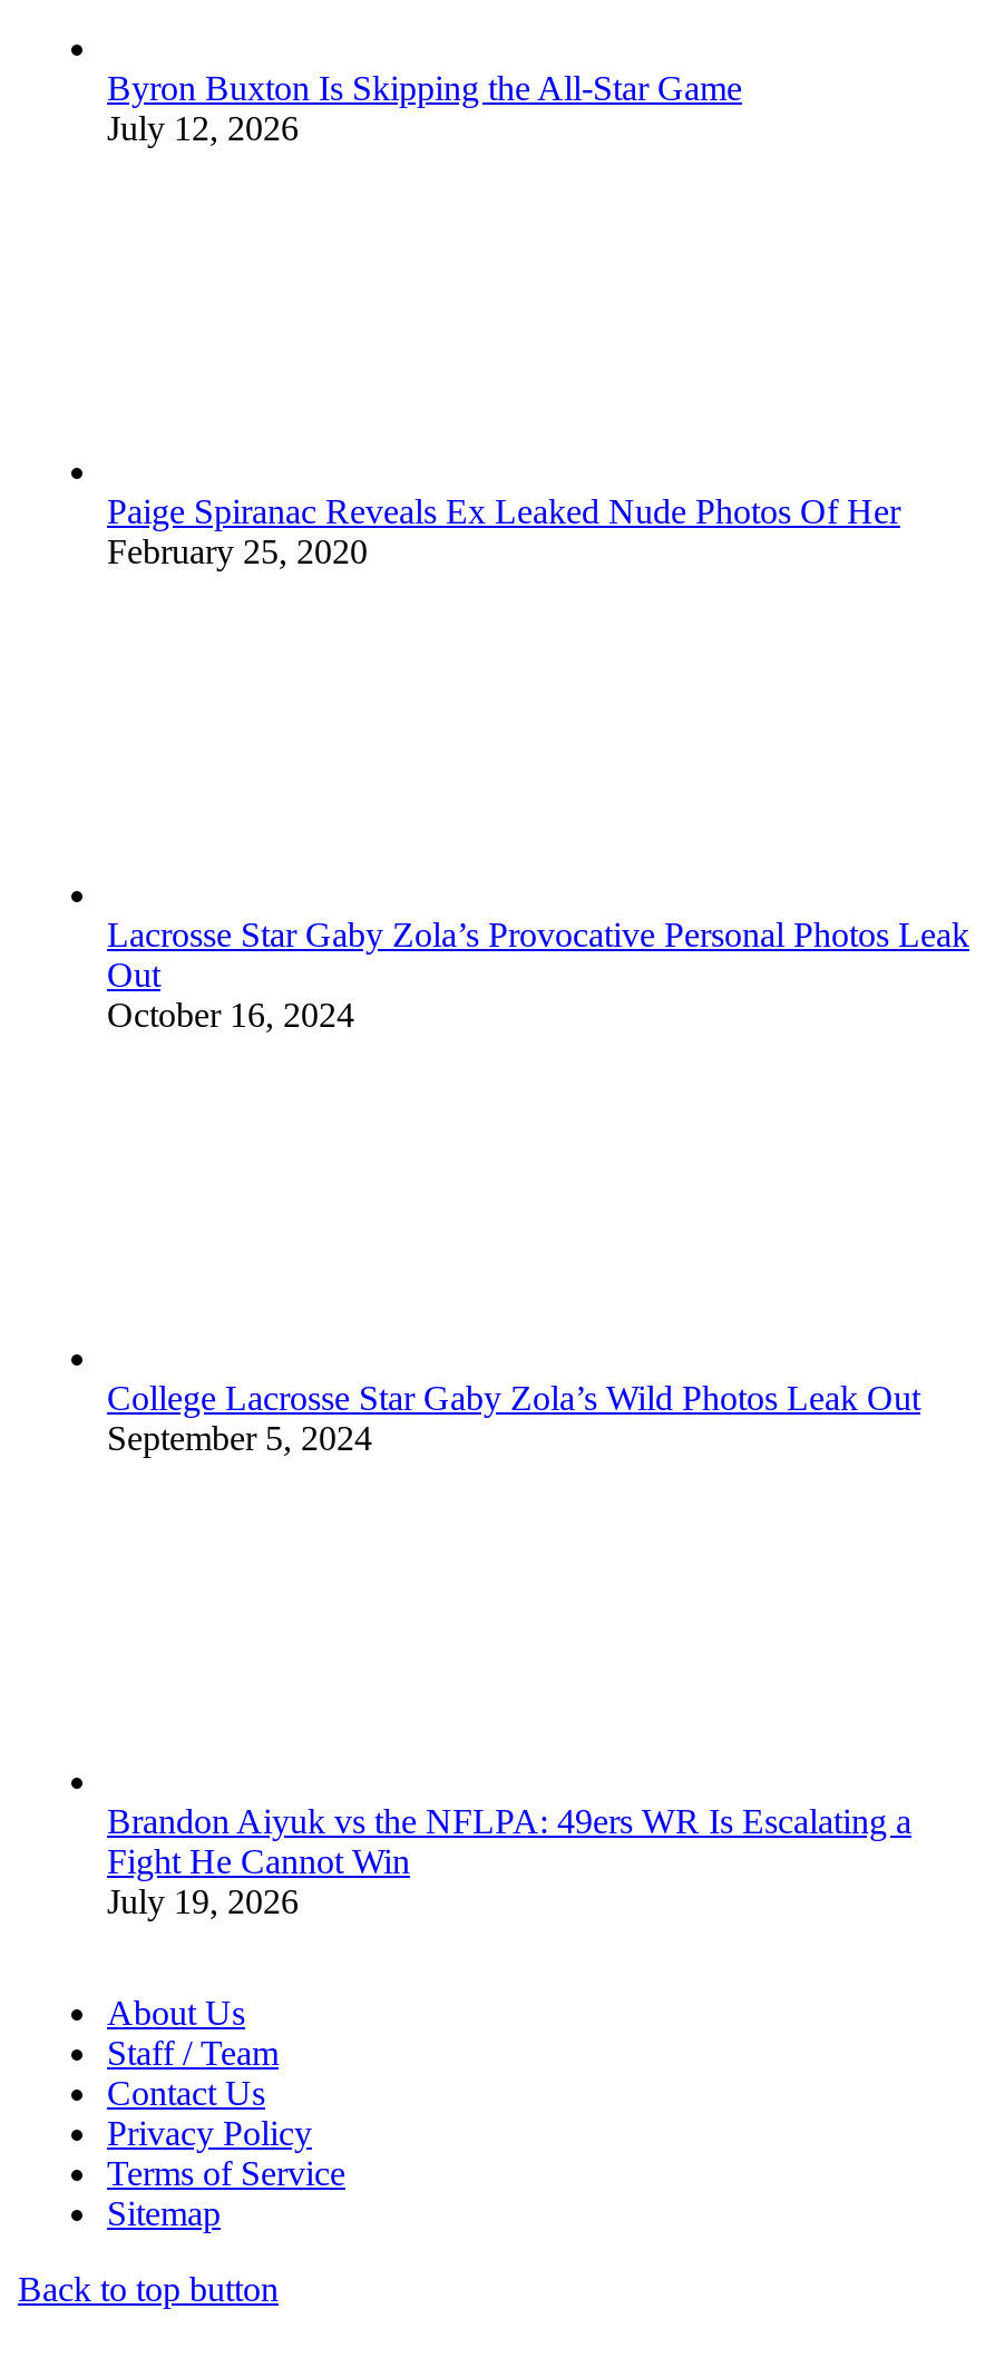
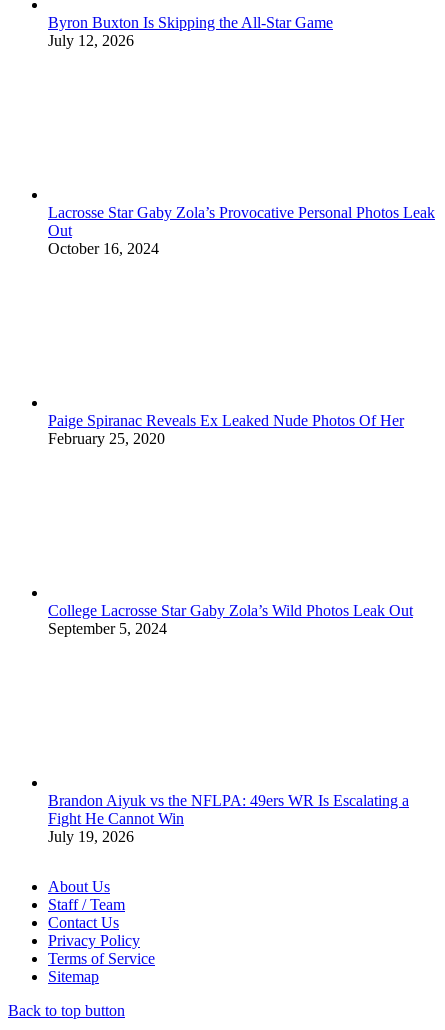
moved [107,492,900,570] -> [48,412,404,447]: Paige Spiranac Reveals Ex Leaked Nude Photos Of Her | February 25, 2020
moved [107,915,969,1033] -> [48,204,435,257]: Lacrosse Star Gaby Zola’s Provocative Personal Photos Leak | Out | October 16, 2024

